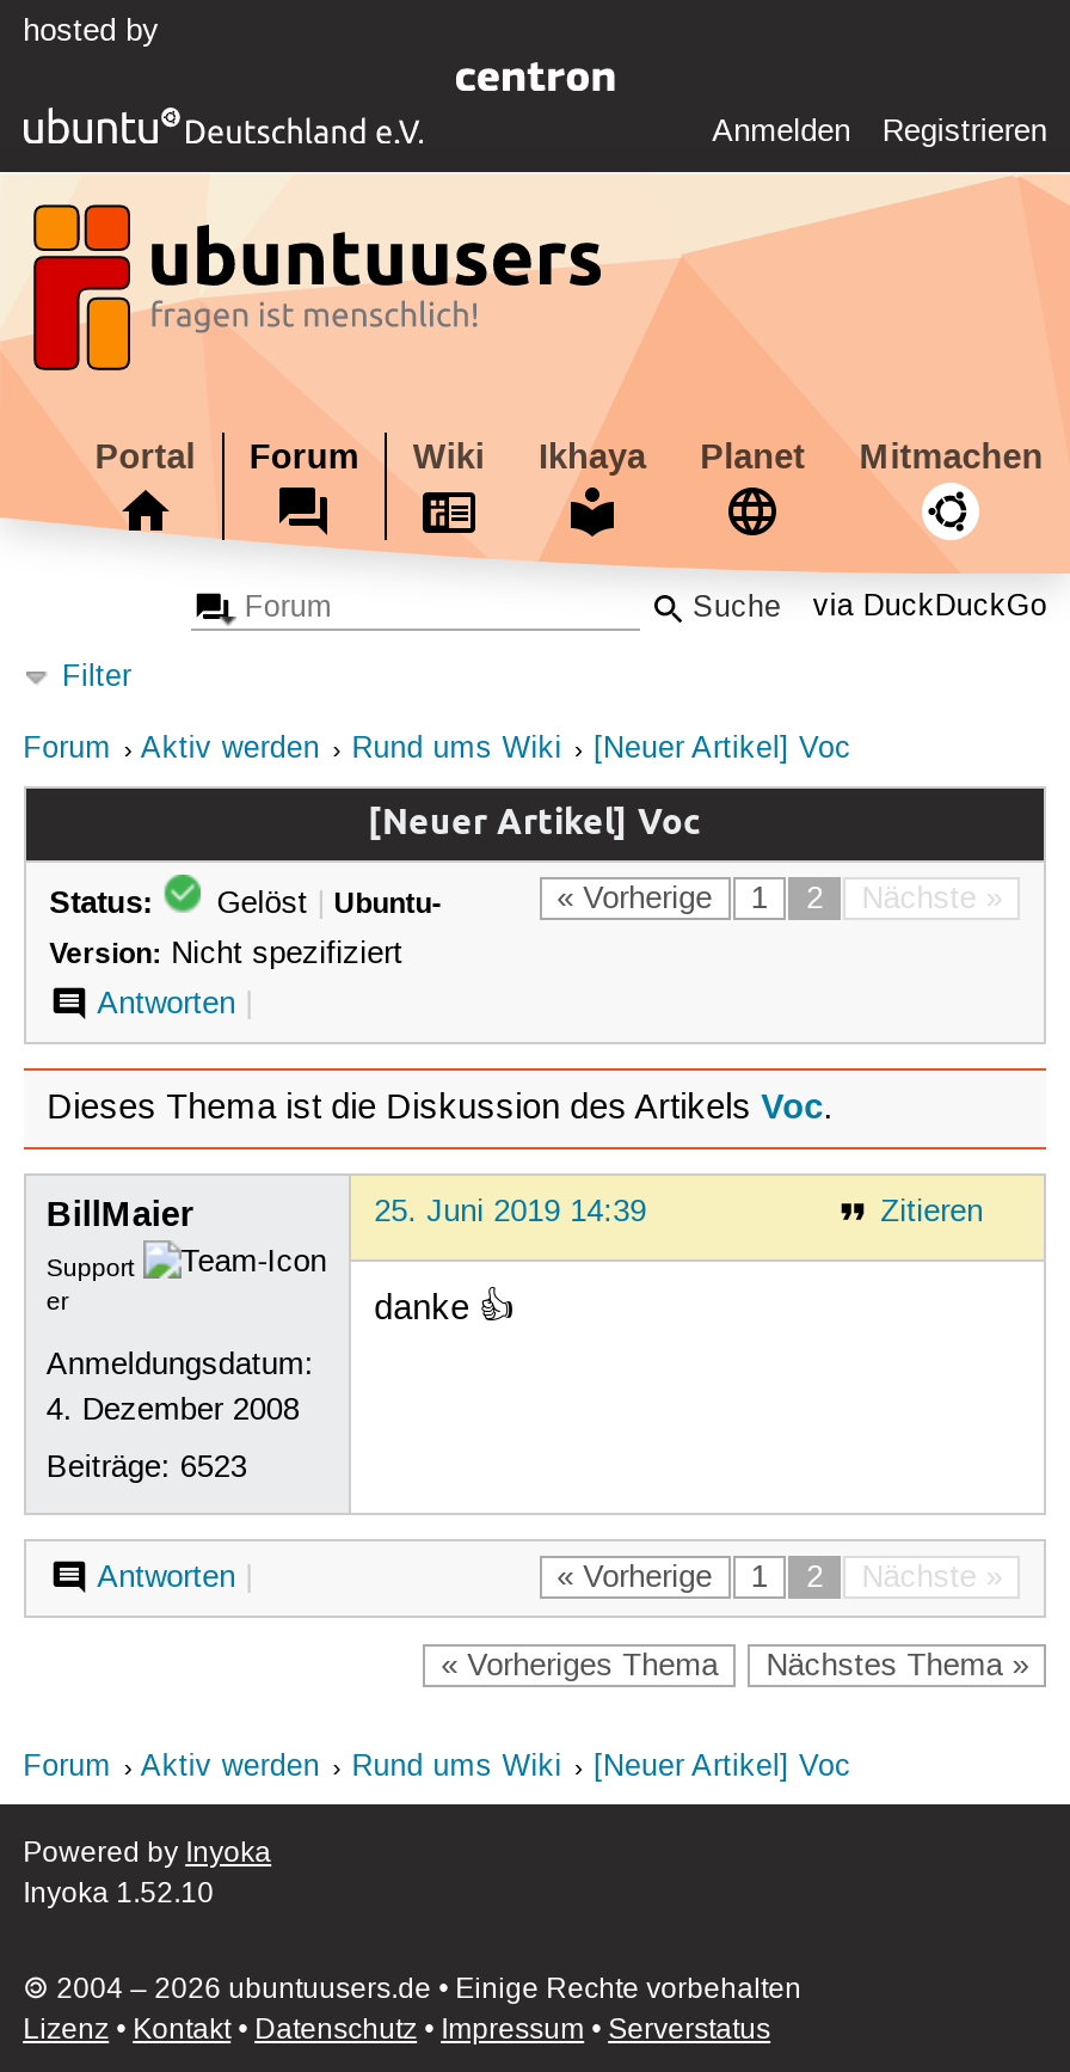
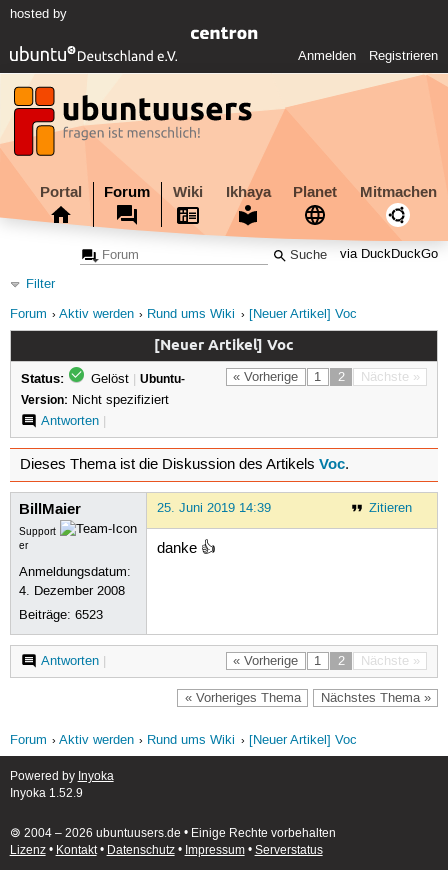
[23,1875,214,1911] Inyoka 1.52.10 -> [10,786,83,801] Inyoka 1.52.9

